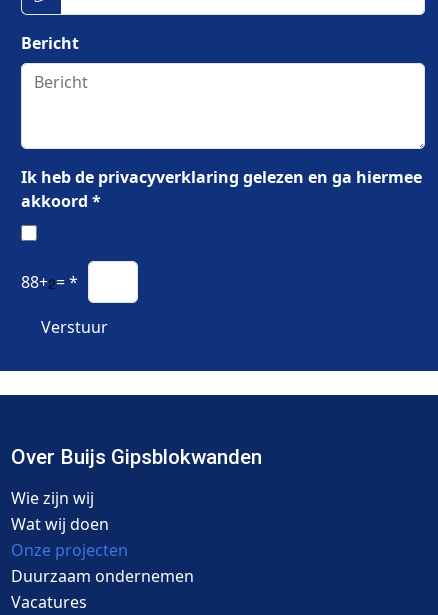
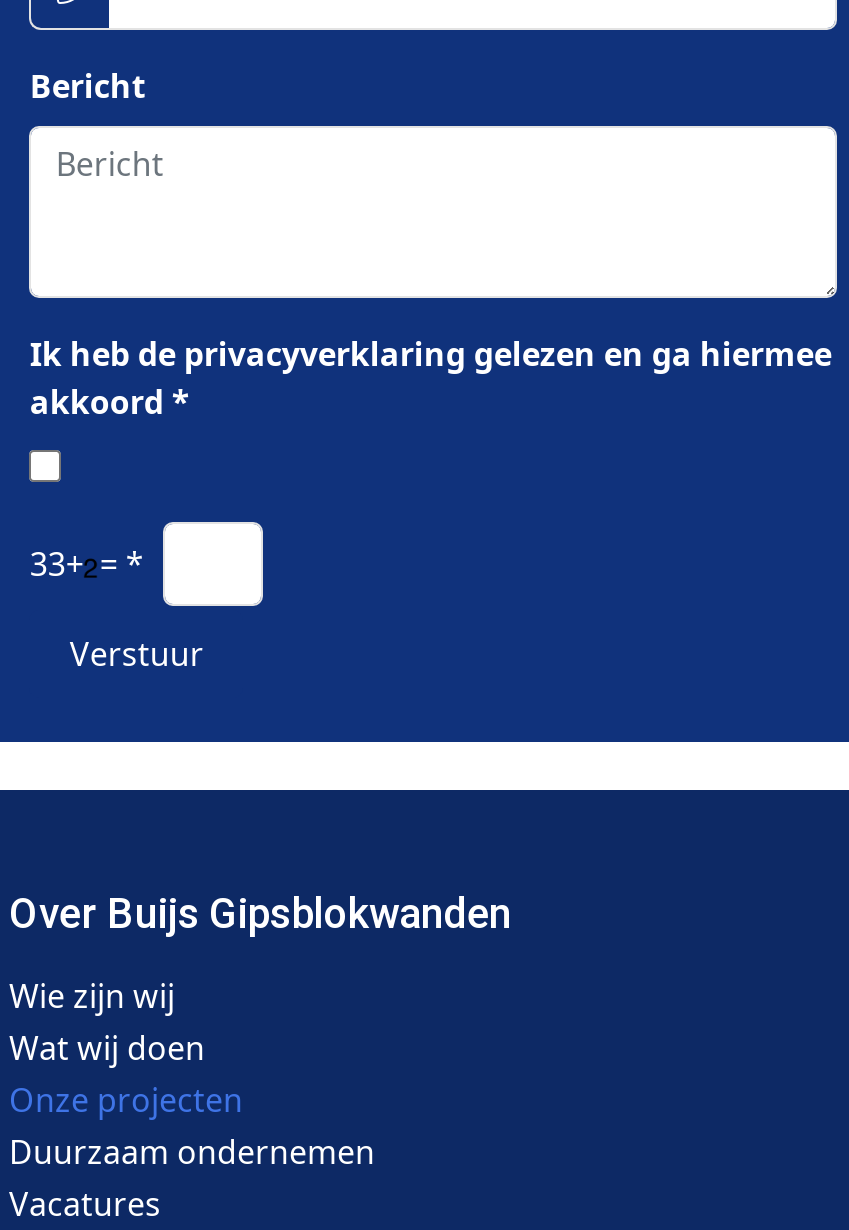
[21,271,78,293] 88+ = * -> [30,542,144,586] 33+ = *

